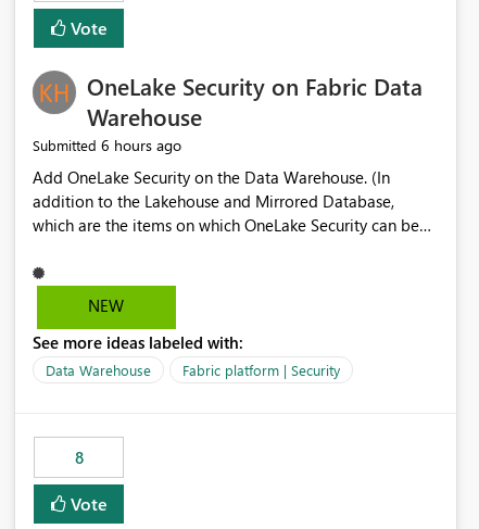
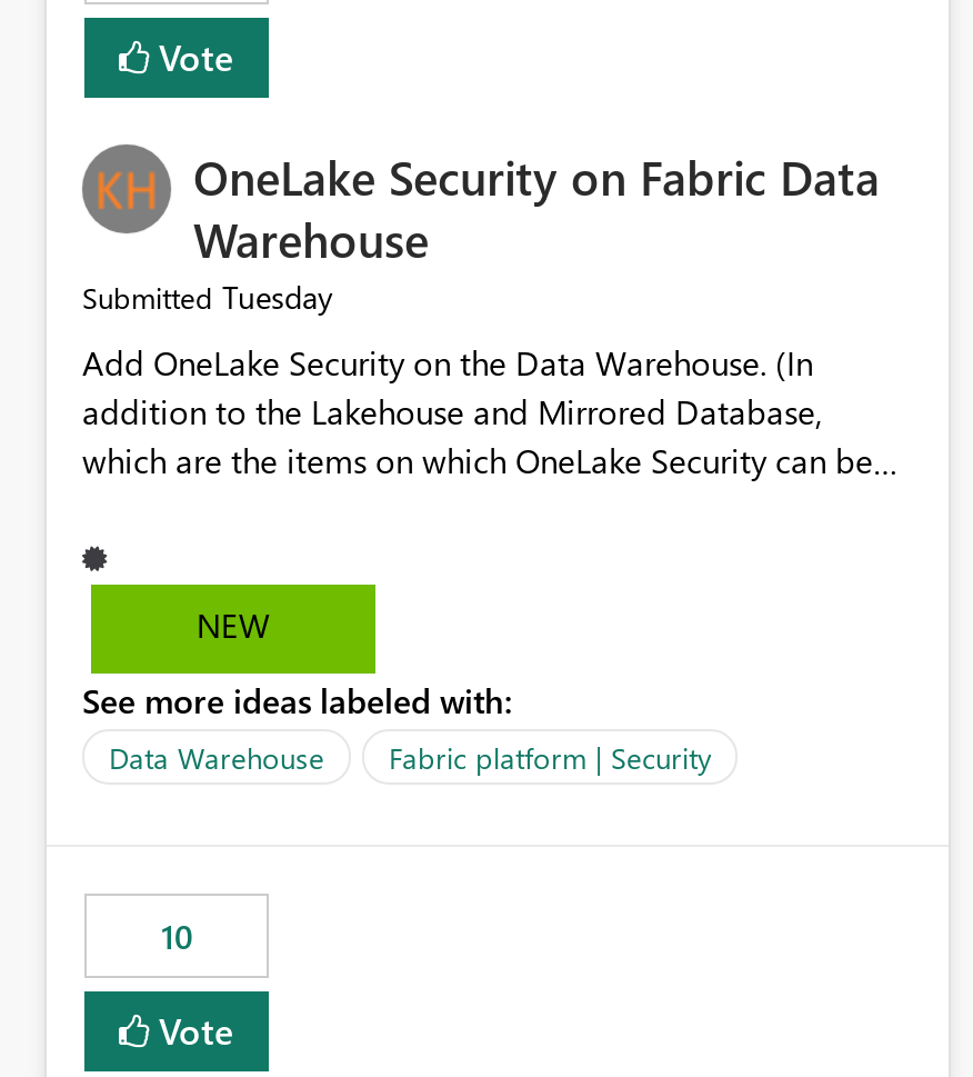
[33,135,181,156] Submitted 6 hours ago -> [82,277,333,319] Submitted Tuesday
[74,447,83,469] 8 -> [161,915,192,959] 10

